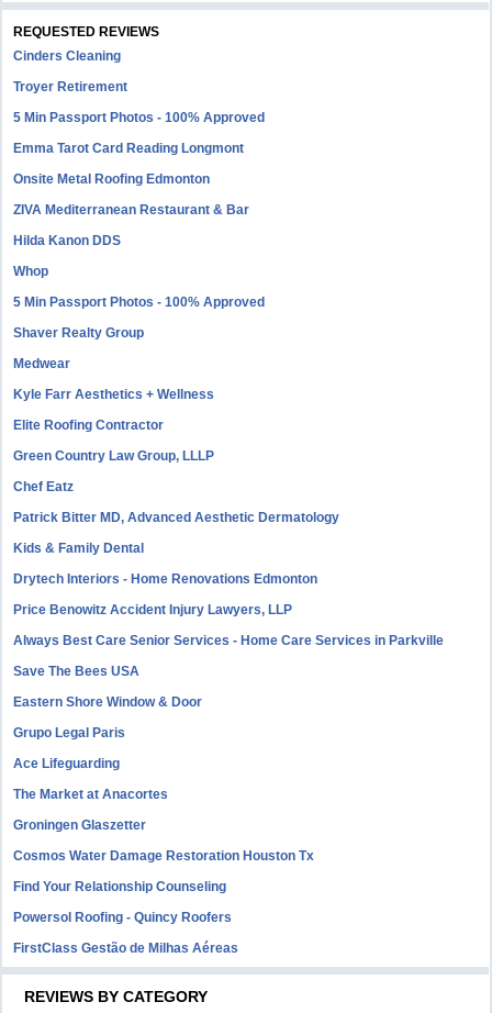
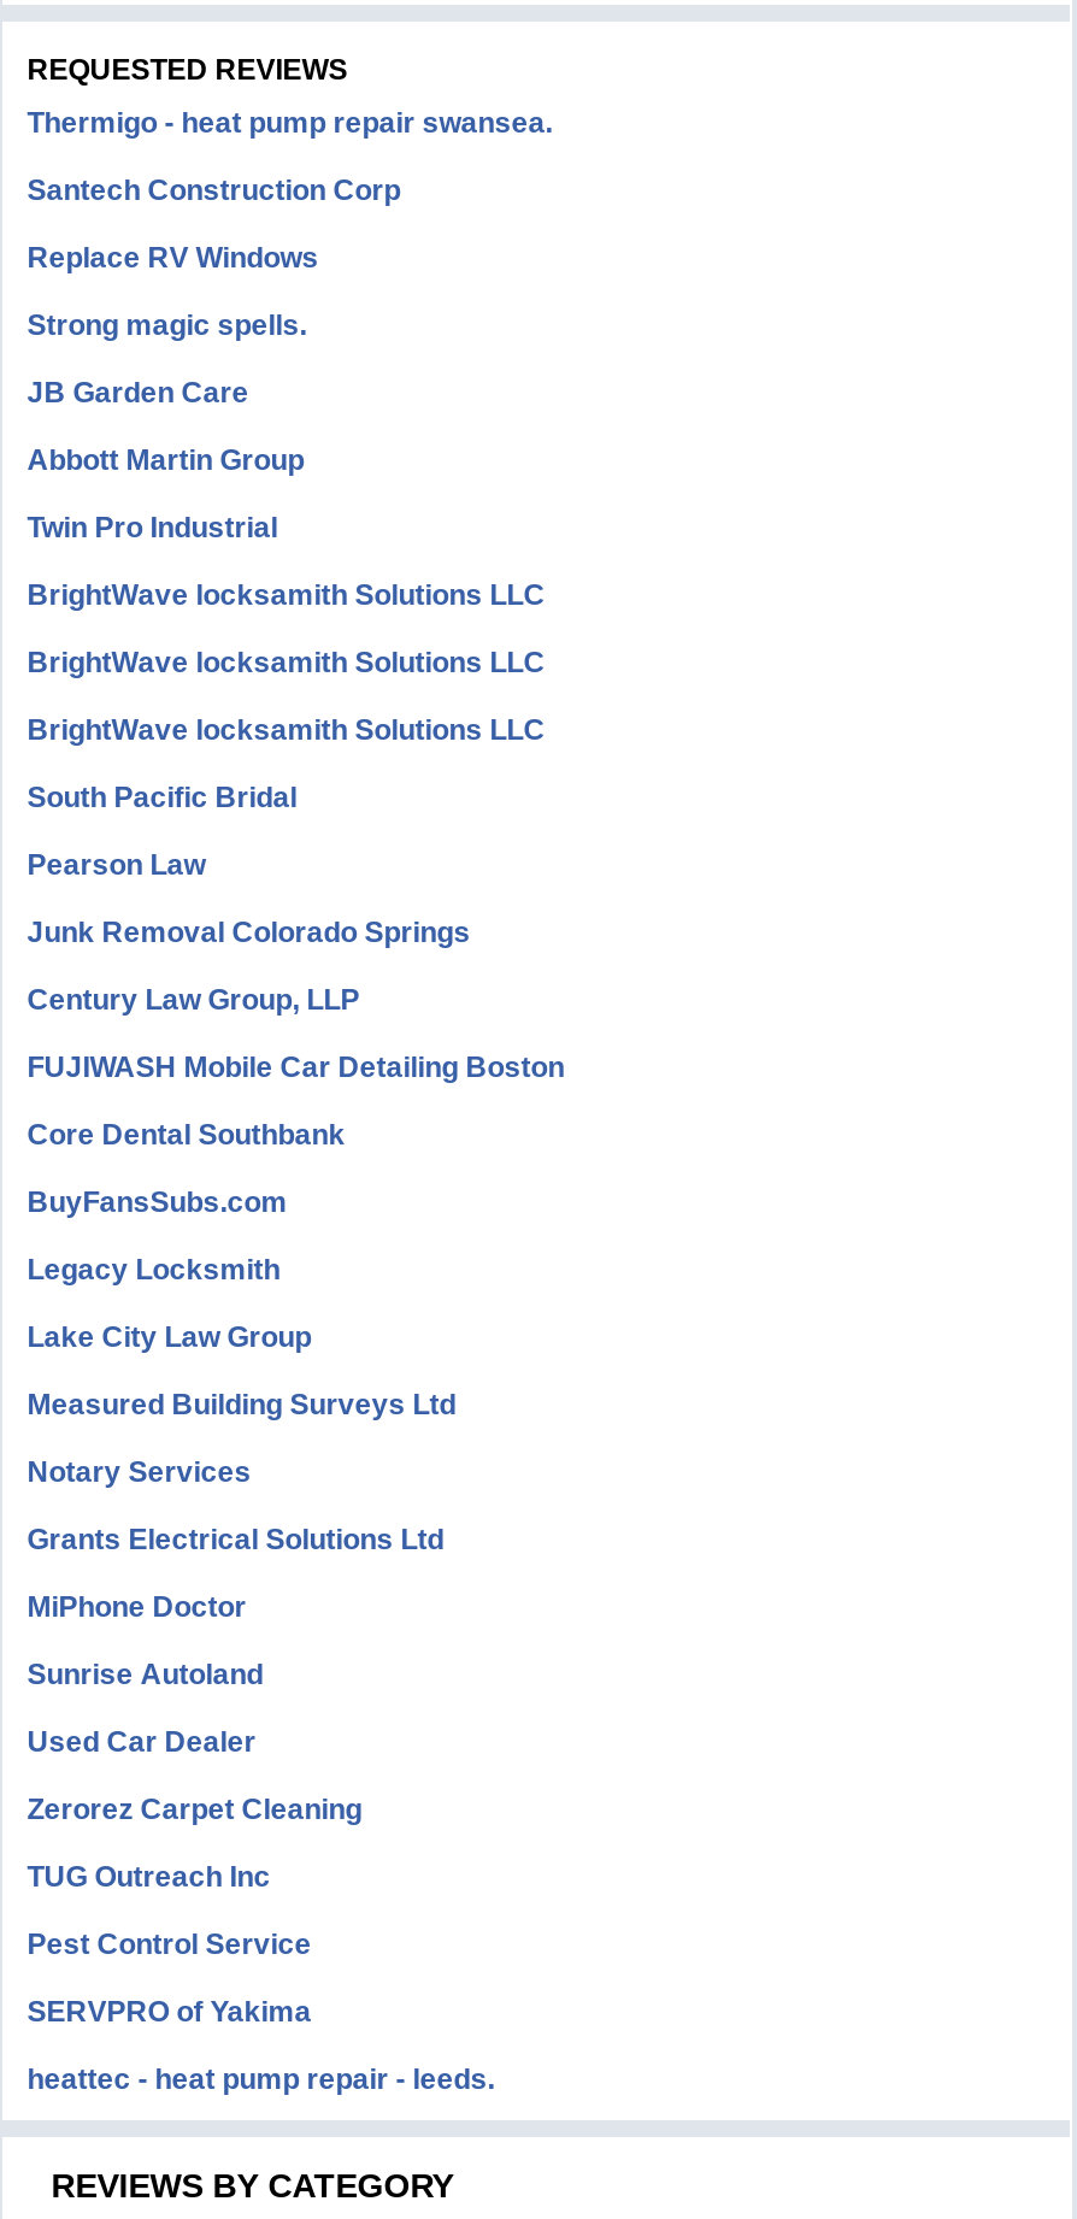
[13,48,121,64] Cinders Cleaning -> [27,106,552,140] Thermigo - heat pump repair swansea.
[13,79,128,95] Troyer Retirement -> [27,174,400,207] Santech Construction Corp
[13,110,265,125] 5 Min Passport Photos - 100% Approved -> [27,241,319,275] Replace RV Windows
[13,141,244,156] Emma Tarot Card Reading Longmont -> [27,309,306,342] Strong magic spells.
[13,172,210,187] Onsite Metal Roofing Edmonton -> [27,376,249,410] JB Garden Care
[13,202,250,218] ZIVA Mediterranean Restaurant & Bar -> [27,444,304,477] Abbott Martin Group
[13,233,121,248] Hilda Kanon DDS -> [27,511,278,545] Twin Pro Industrial
[13,264,49,279] Whop -> [27,578,545,612] BrightWave locksamith Solutions LLC
[13,295,265,310] 5 Min Passport Photos - 100% Approved -> [27,646,545,680] BrightWave locksamith Solutions LLC
[13,325,144,341] Shaver Realty Group -> [27,713,545,747] BrightWave locksamith Solutions LLC
[13,356,71,371] Medwear -> [27,781,297,815] South Pacific Bridal
[13,387,214,402] Kyle Farr Aesthetics + Wellness -> [27,848,205,882] Pearson Law
[13,418,164,433] Elite Roofing Contractor -> [27,916,470,950] Junk Removal Colorado Springs
[13,448,214,464] Green Country Law Group, LLLP -> [27,983,359,1017] Century Law Group, LLP
[13,479,74,495] Chef Eatz -> [27,1051,564,1084] FUJIWASH Mobile Car Detailing Boston
[13,510,340,525] Patrick Bitter MD, Advanced Aesthetic Dermatology -> [27,1118,345,1152] Core Dental Southbank
[13,541,144,556] Kids & Family Dental -> [27,1186,287,1219] BuyFansSubs.com
[13,571,318,587] Drytech Interiors - Home Renovations Edmonton -> [27,1253,280,1287] Legacy Locksmith
[13,602,292,618] Price Benowitz Accident Injury Lawyers, LLP -> [27,1321,311,1354] Lake City Law Group
[13,633,444,648] Always Best Care Senior Services - Home Care Services in Parkville -> [27,1388,456,1422] Measured Building Surveys Ltd
[13,664,140,679] Save The Bees USA -> [27,1455,251,1489] Notary Services
[13,694,202,710] Eastern Shore Window & Door -> [27,1523,444,1557] Grants Electrical Solutions Ltd
[13,725,125,741] Grupo Legal Paris -> [27,1590,246,1624] MiPhone Doctor
[13,756,120,771] Ace Lifeguarding -> [27,1658,263,1692] Sunrise Autoland
[13,787,168,802] The Market at Anacortes -> [27,1725,256,1759] Used Car Dealer
[13,818,146,833] Groningen Glaszetter -> [27,1793,362,1827] Zerorez Carpet Cleaning
[13,848,314,864] Cosmos Water Damage Restoration Houston Tx -> [27,1860,270,1894] TUG Outreach Inc
[13,879,226,894] Find Your Relationship Counseling -> [27,1928,311,1961] Pest Control Service
[13,910,232,925] Powersol Roofing - Quincy Roofers -> [27,1995,311,2029] SERVPRO of Yakima
[13,941,239,956] FirstClass Gestão de Milhas Aéreas -> [27,2063,494,2096] heattec - heat pump repair - leeds.

